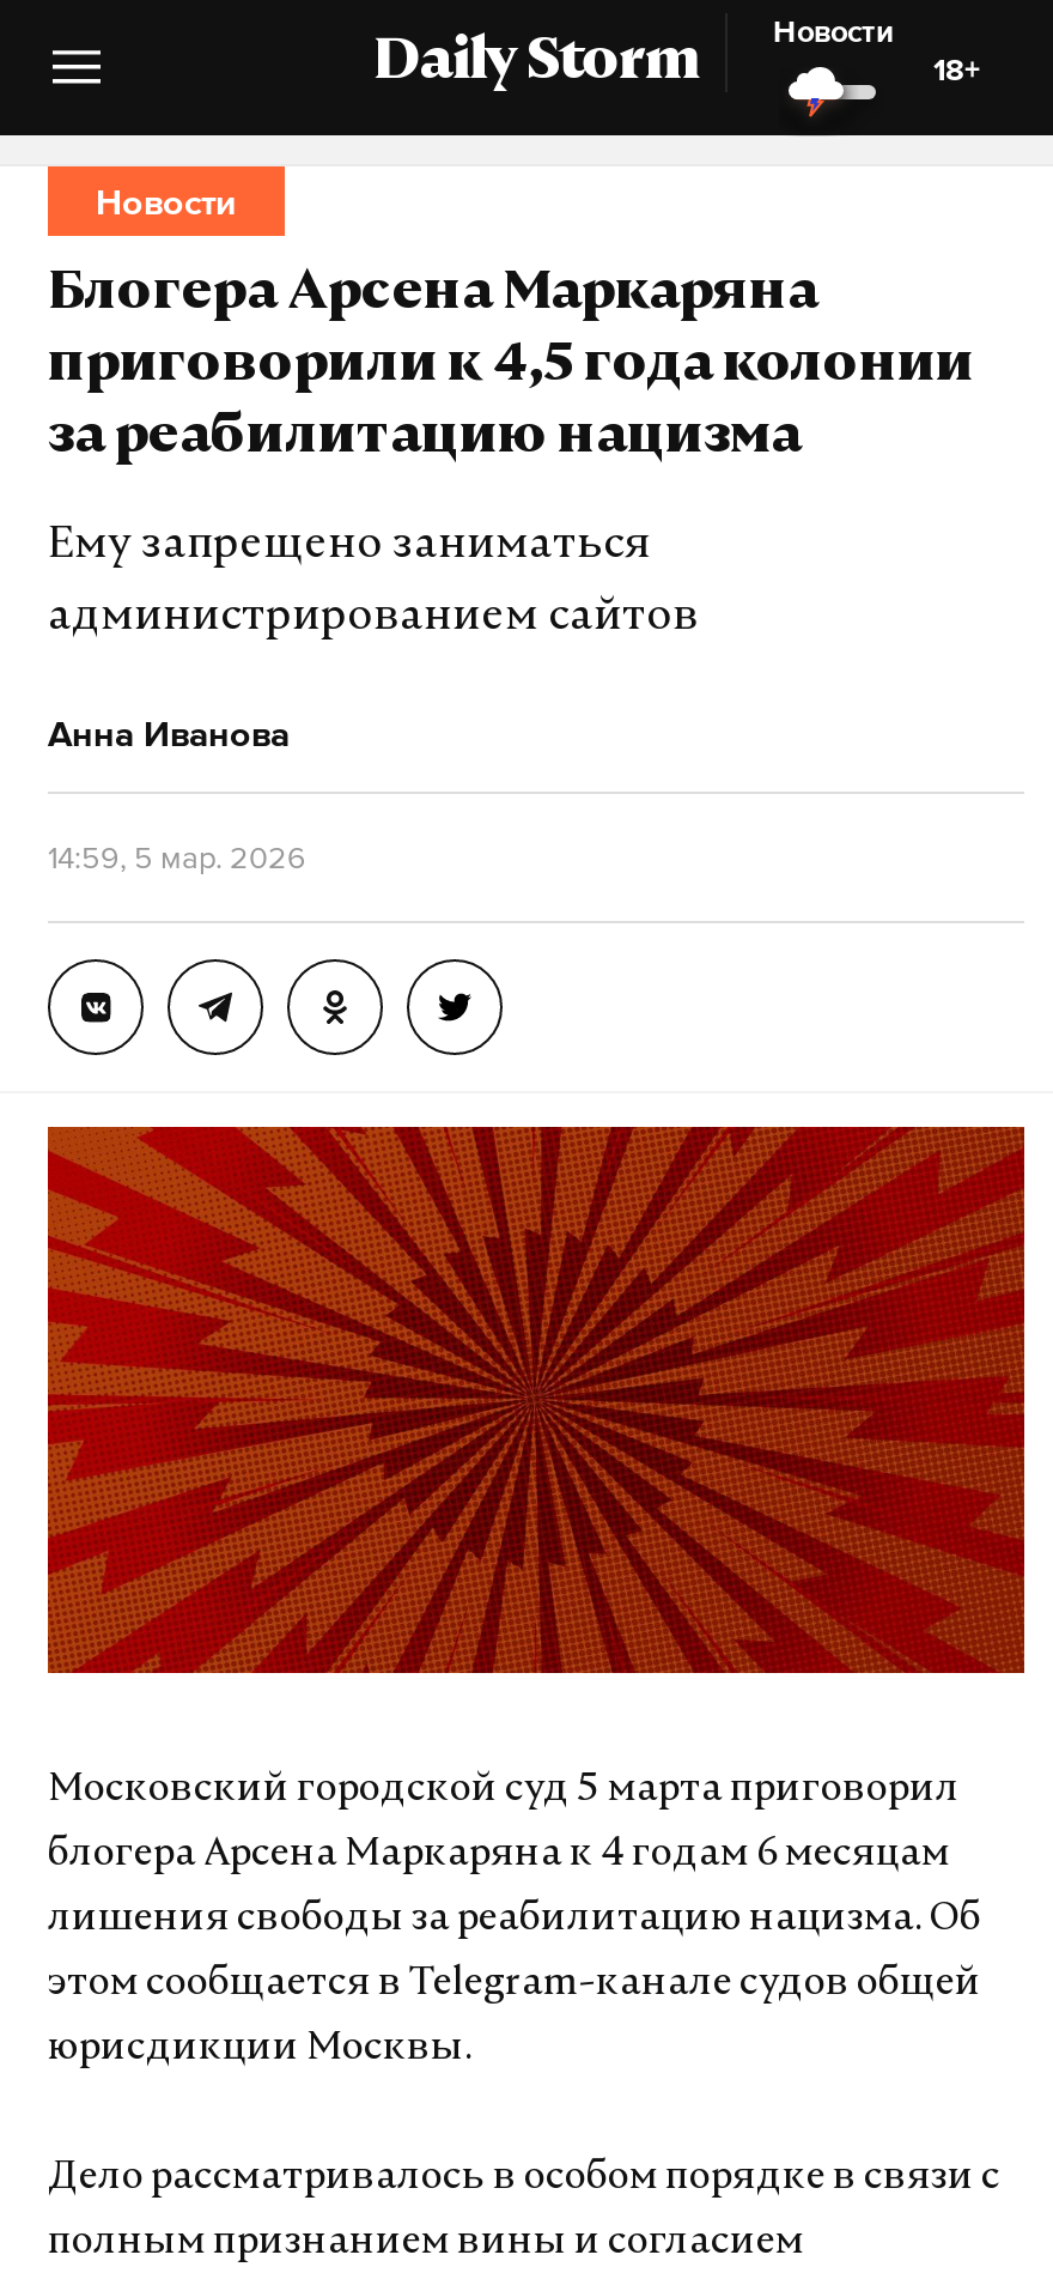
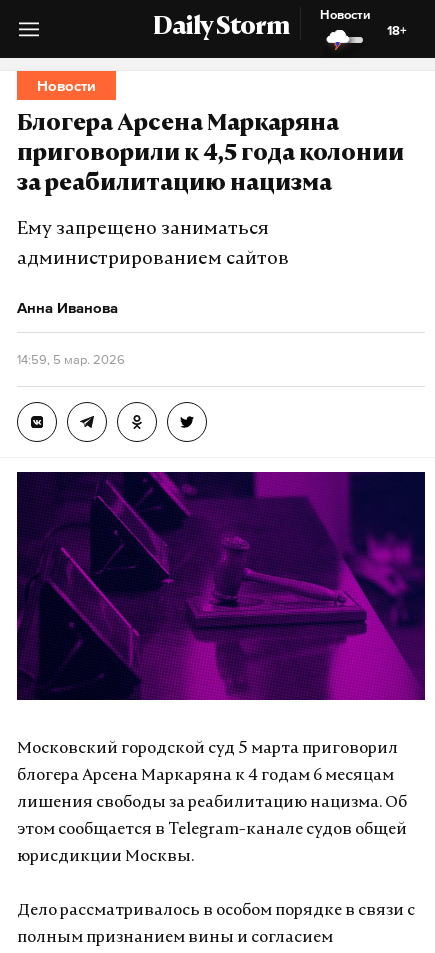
[45,1125,1027,1675] [image] -> [16,471,426,701] [image]

